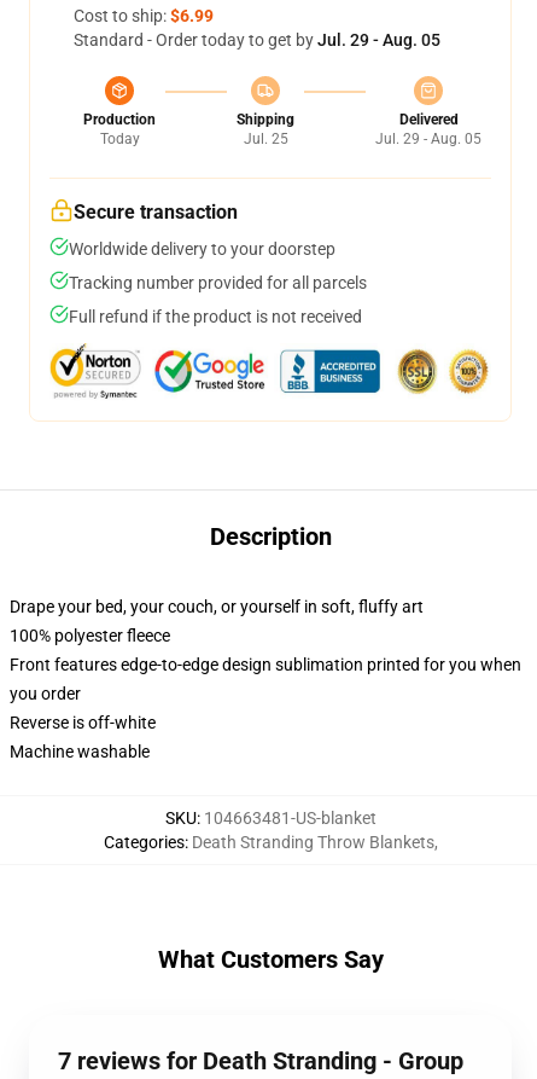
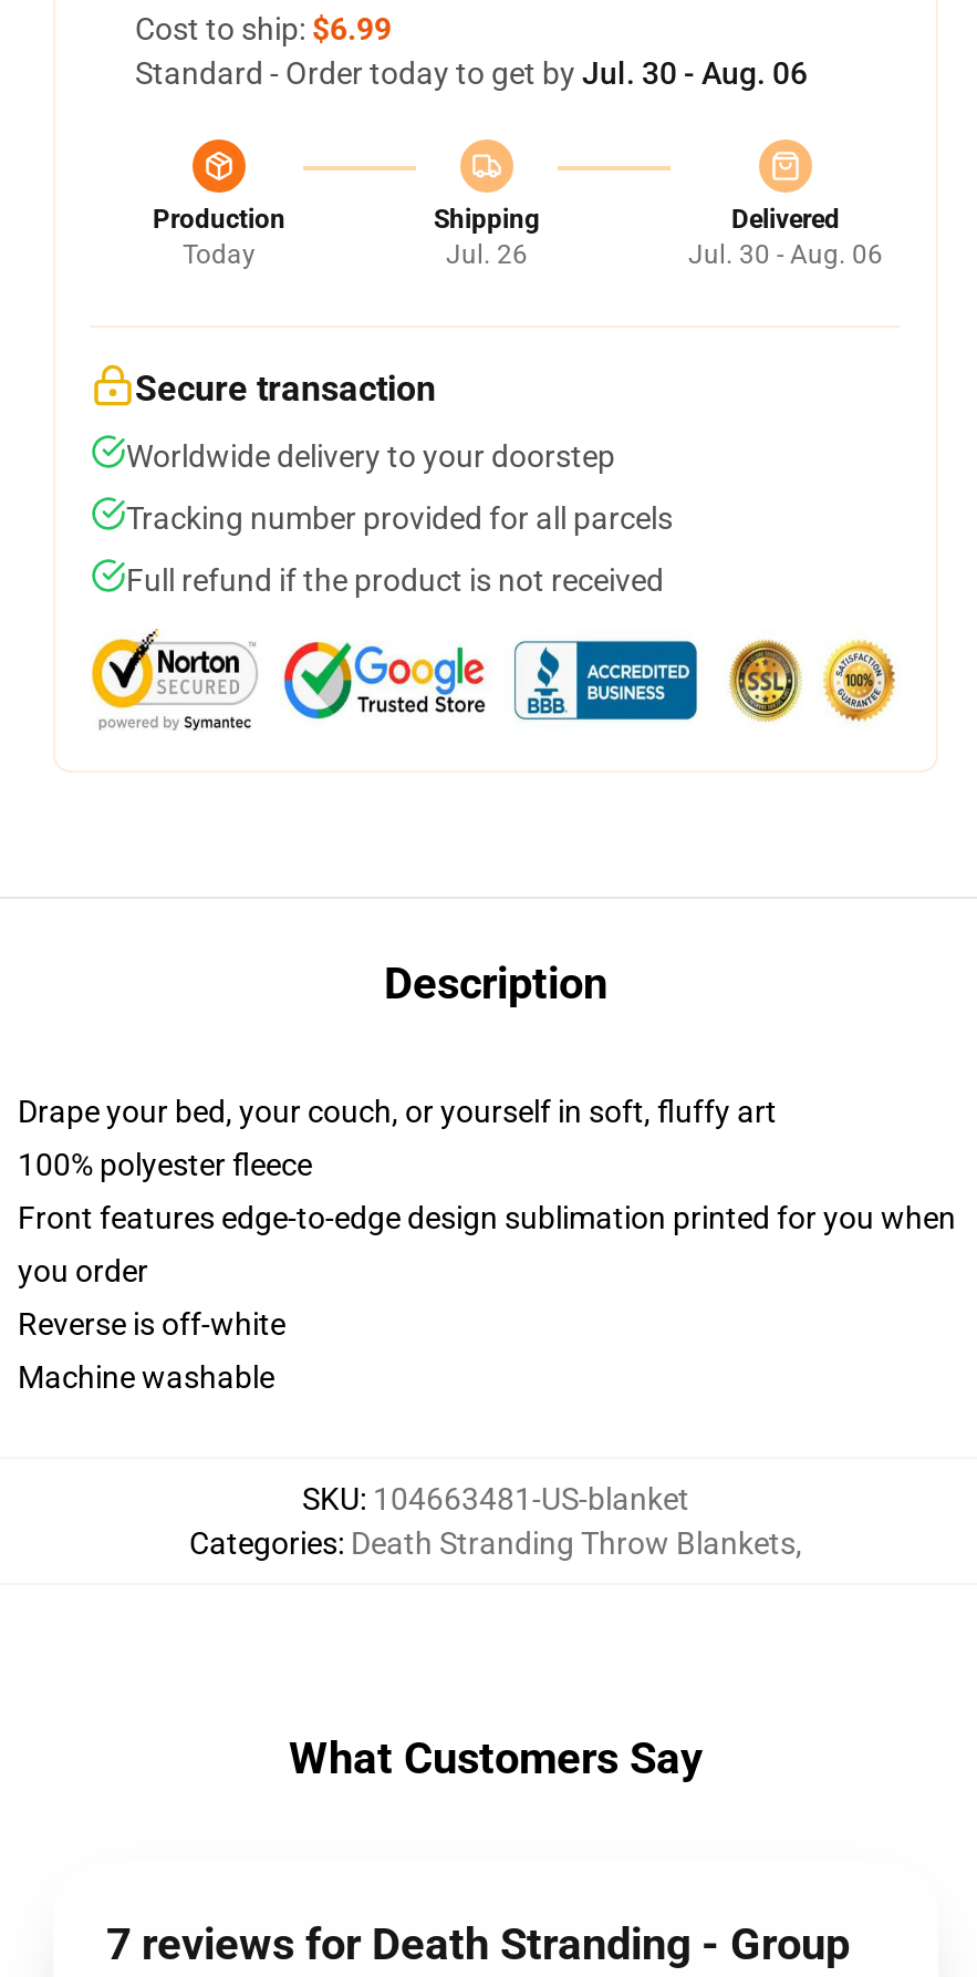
[74,30,440,50] Standard - Order today to get by Jul. 29 - Aug. 05 -> [135,55,808,91] Standard - Order today to get by Jul. 30 - Aug. 06
[243,130,288,147] Jul. 25 -> [446,239,528,270] Jul. 26
[375,130,481,147] Jul. 29 - Aug. 05 -> [688,239,883,270] Jul. 30 - Aug. 06

